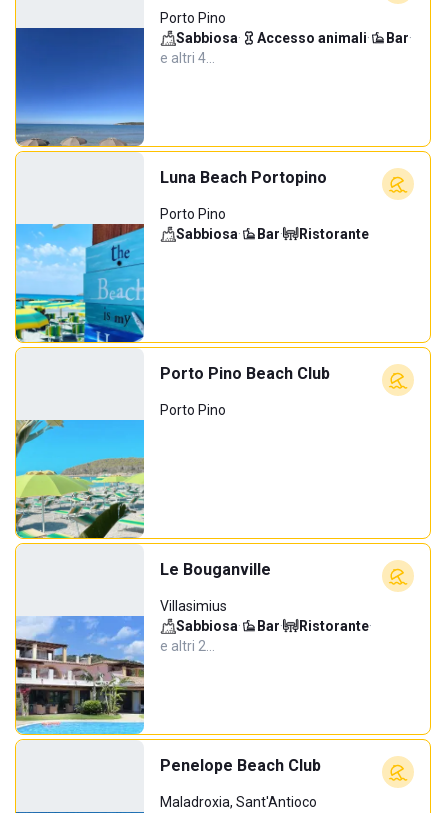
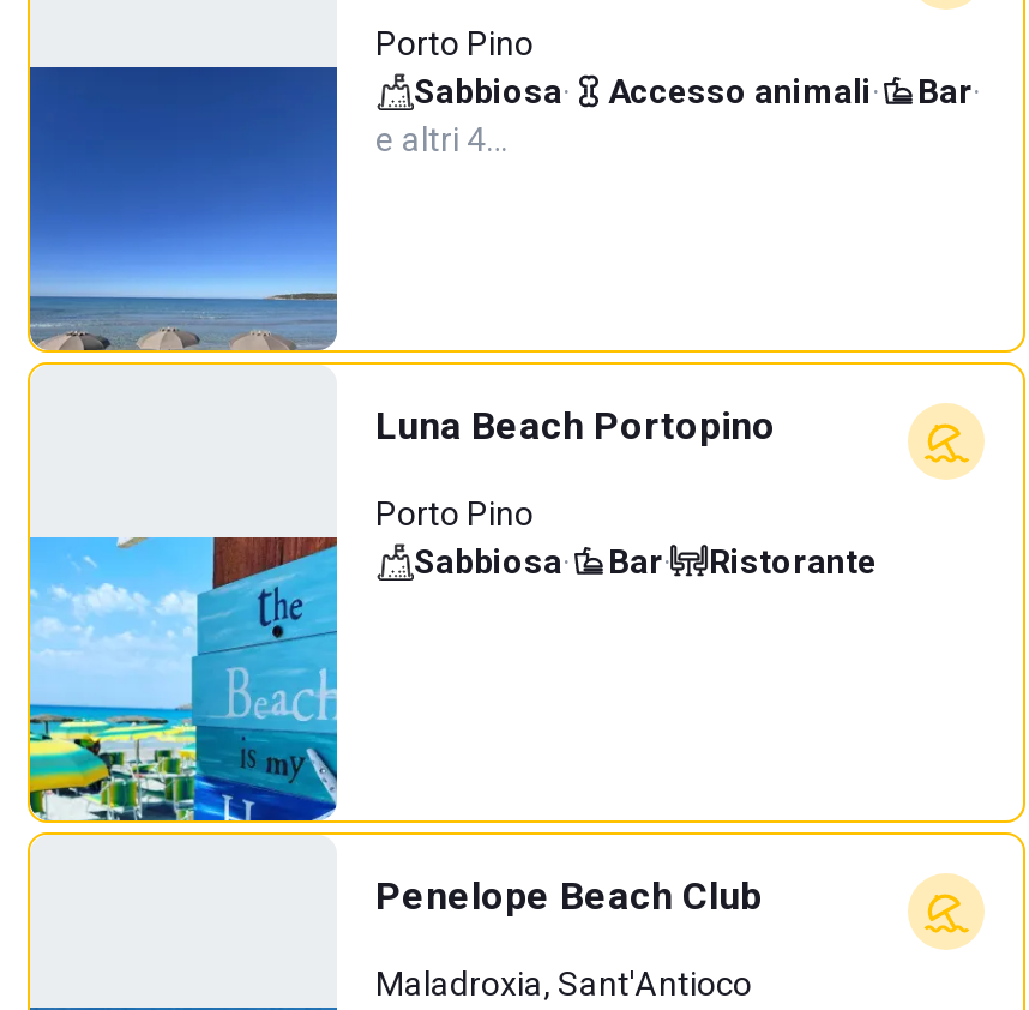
[160,364,330,418] Porto Pino Beach Club | Porto Pino -> none
[15,419,372,654] [image] | Le Bouganville | Villasimius | Sabbiosa· | Bar· | Ristorante· | e altri 2… -> none
[15,615,145,735] [image] -> none

